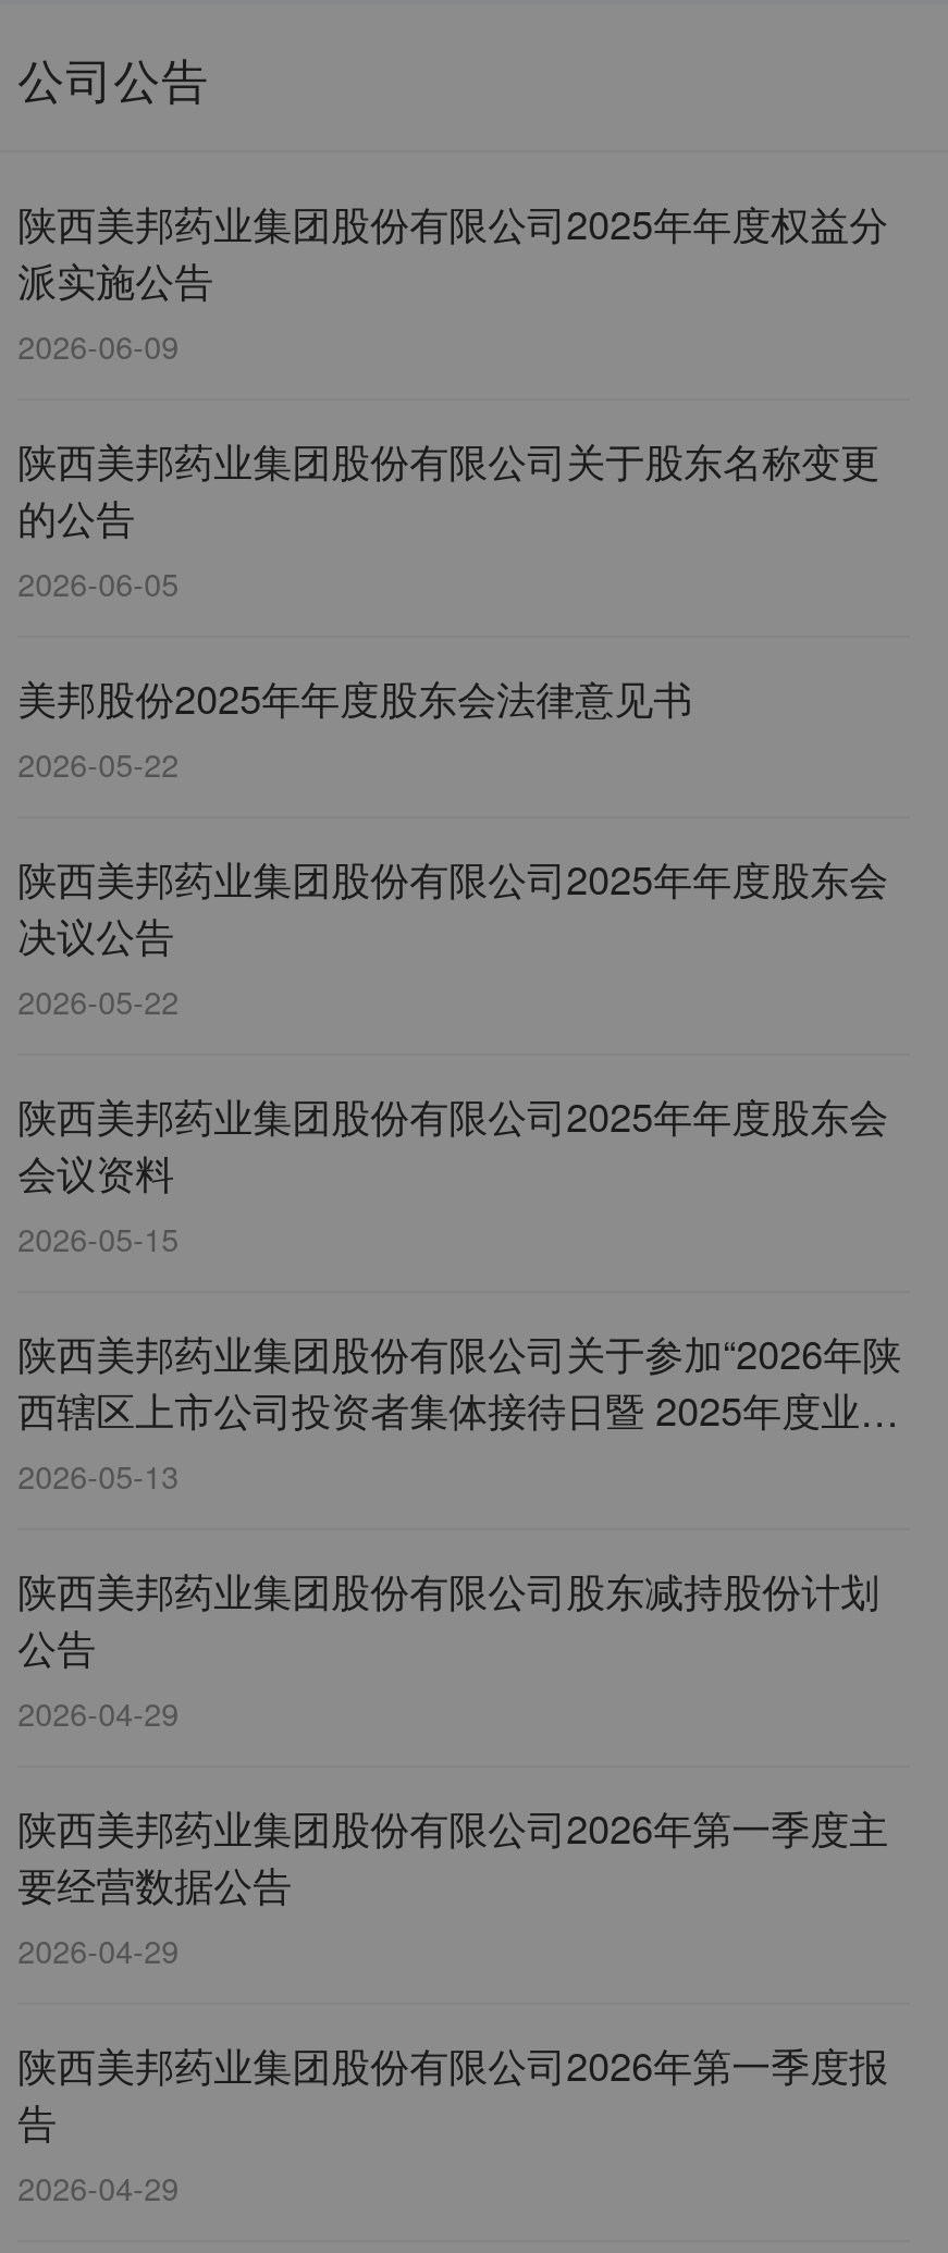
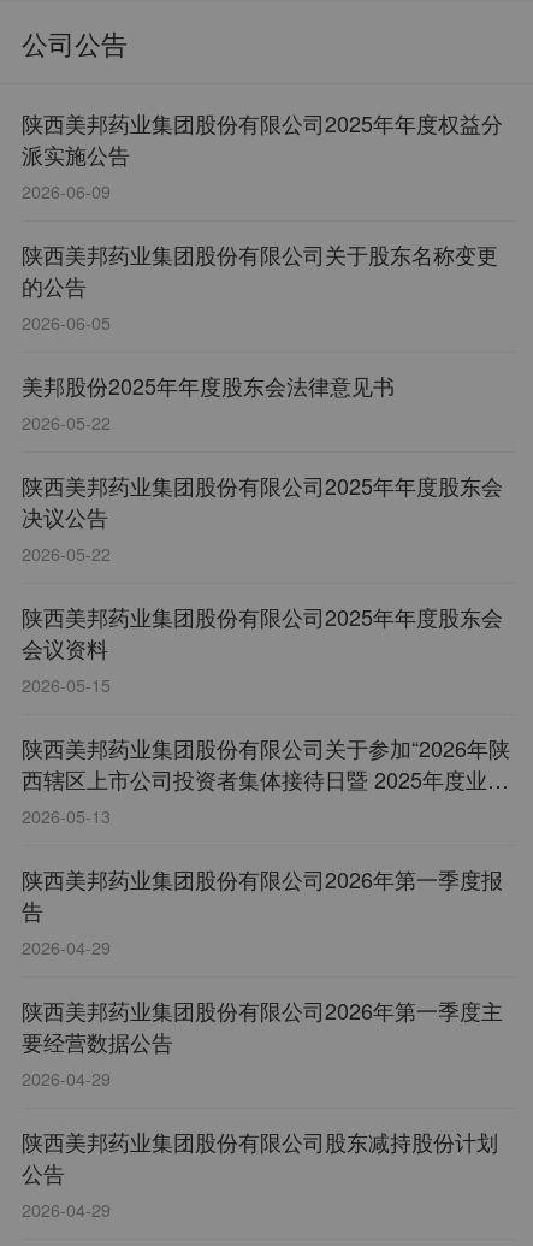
moved [18,1562,880,1675] -> [22,1126,498,1189]: 陕西美邦药业集团股份有限公司股东减持股份计划 | 公告
moved [18,2036,888,2150] -> [22,864,503,926]: 陕西美邦药业集团股份有限公司2026年第一季度报 | 告

